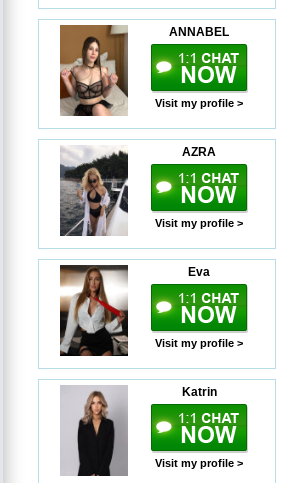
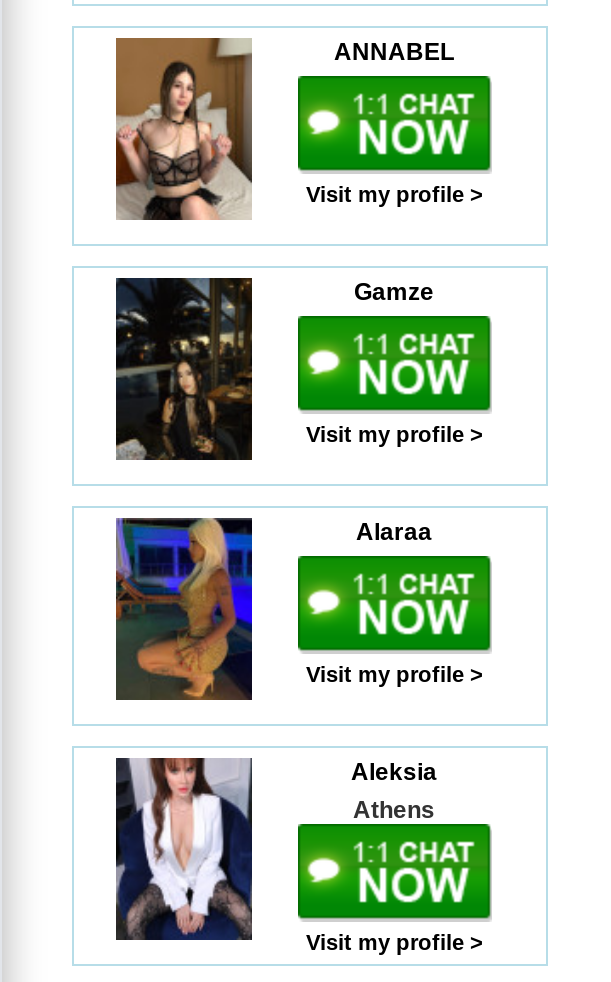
[60,145,128,236] [image] -> [114,276,254,462] [image]
[182,145,216,159] AZRA -> [354,278,434,306] Gamze
[59,265,129,357] [image] -> [114,516,254,702] [image]
[188,265,210,279] Eva -> [356,518,432,546] Alaraa
[60,385,129,477] [image] -> [114,756,252,968] [image]
[181,385,216,399] Katrin -> [351,758,437,824] Aleksia | Athens

